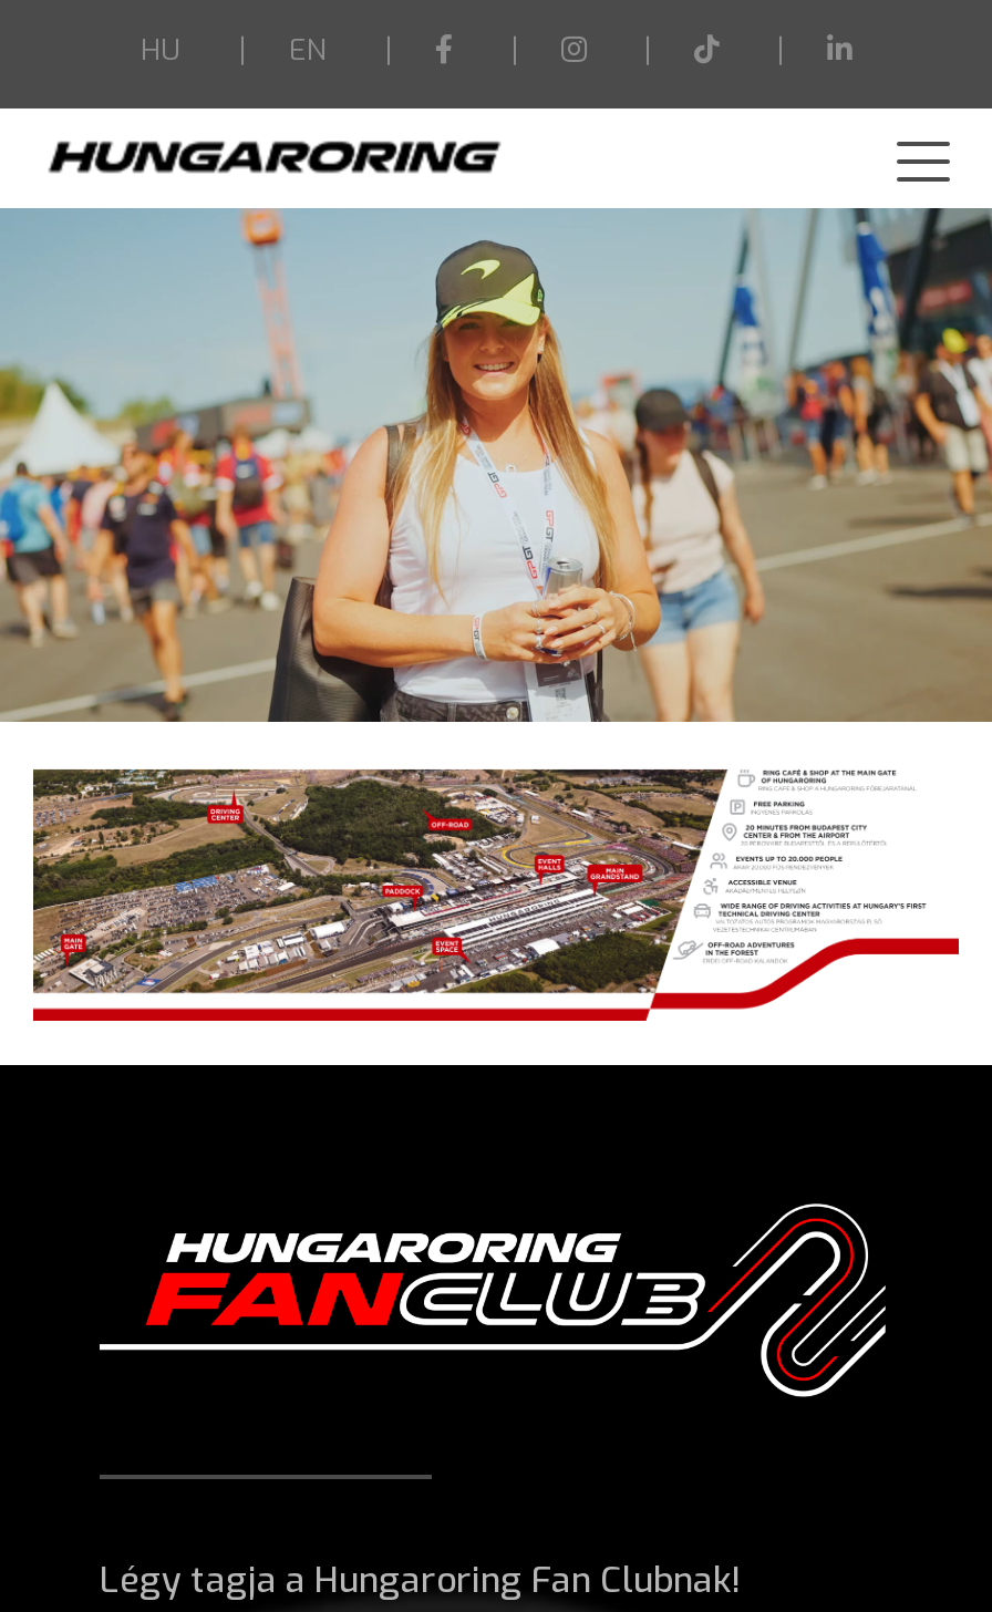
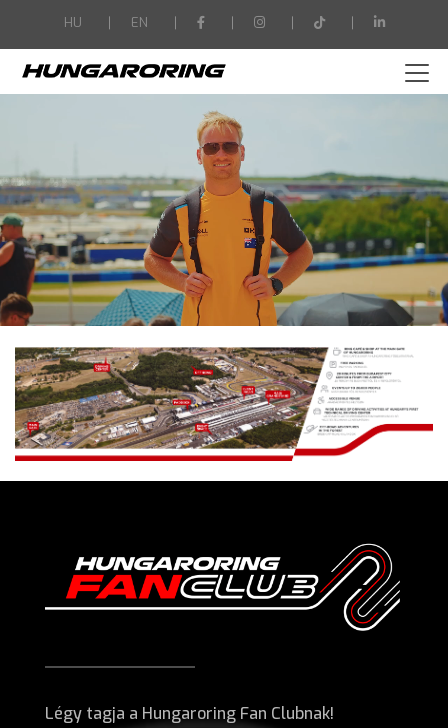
[7,208,985,724] [image] -> [3,95,445,327] [image]

